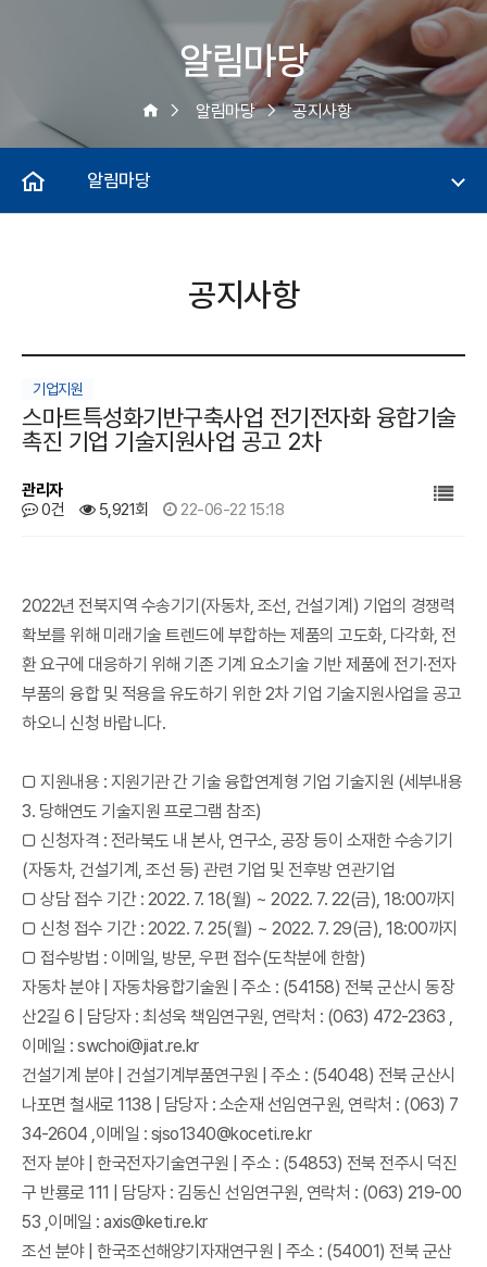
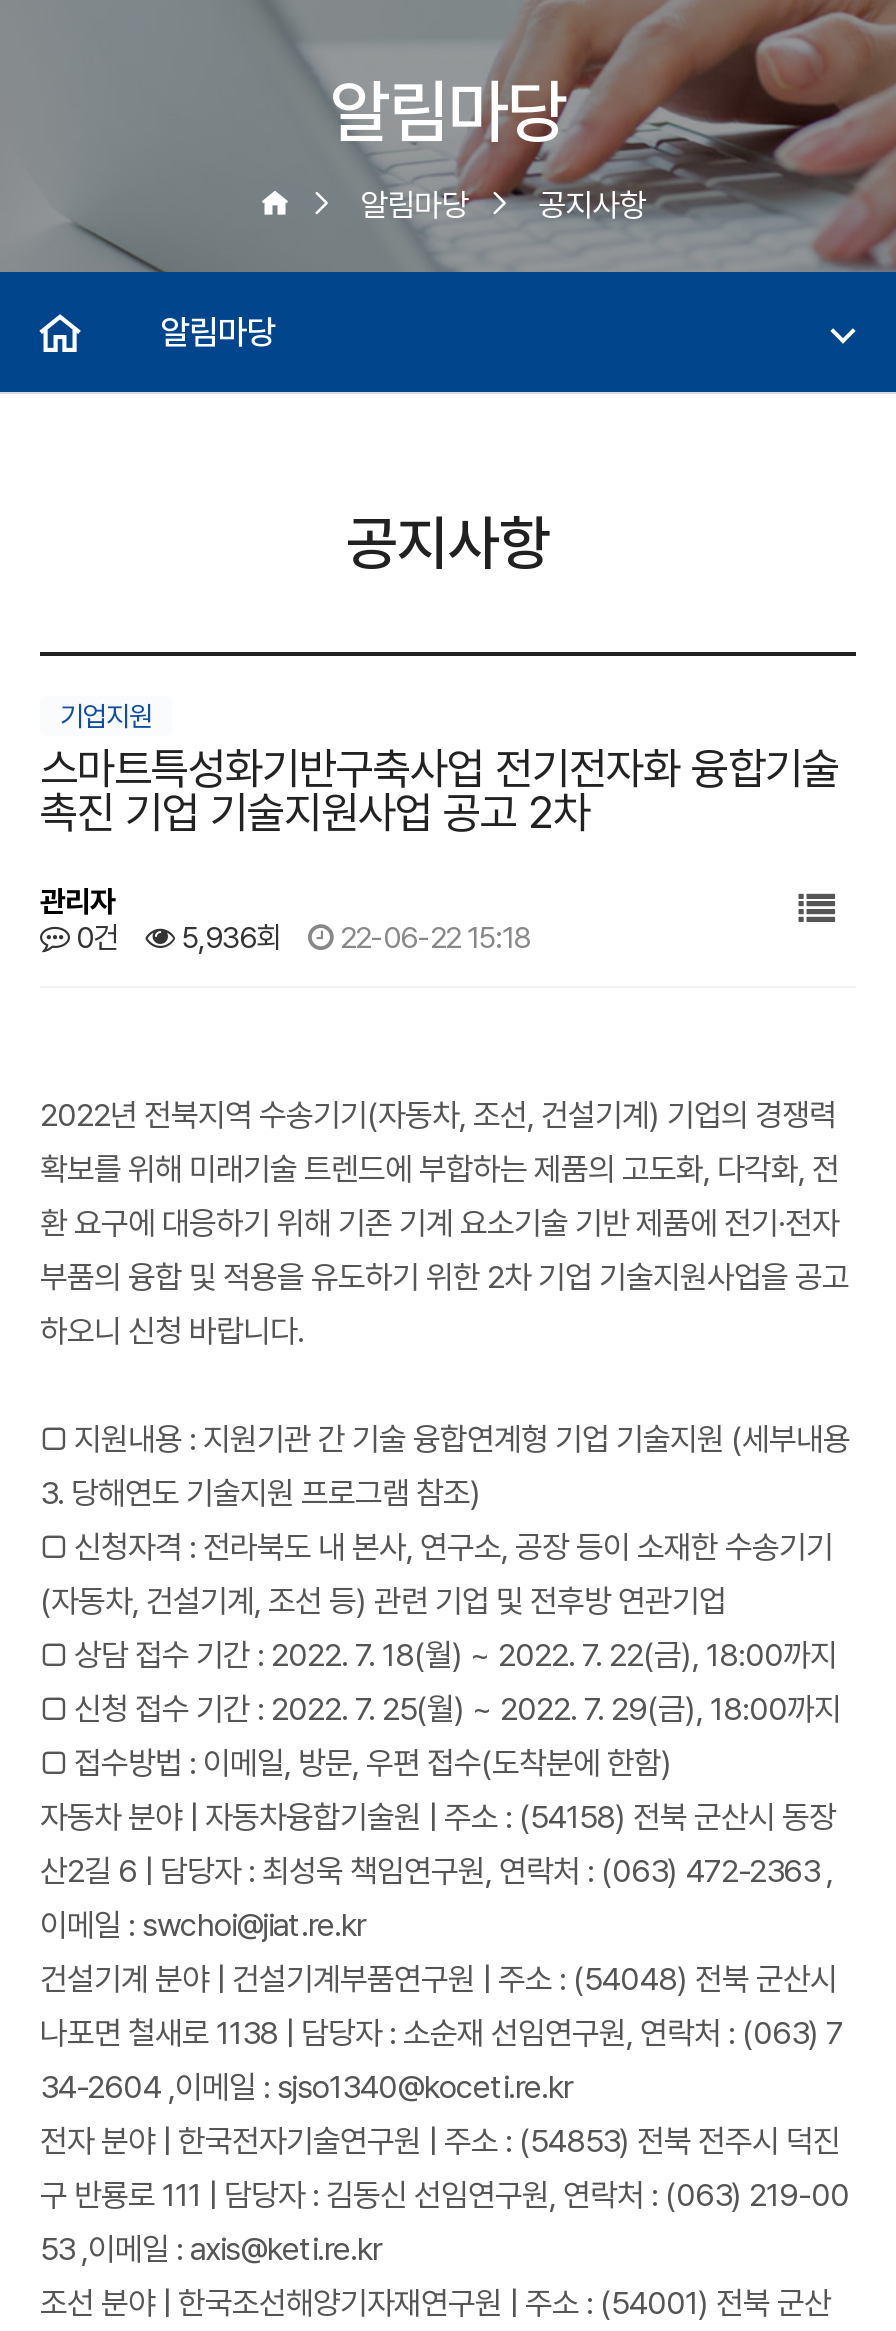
[38,500,284,519] 0건 5,921회 22-06-22 15:18 -> [69,920,530,956] 0건 5,936회 22-06-22 15:18

